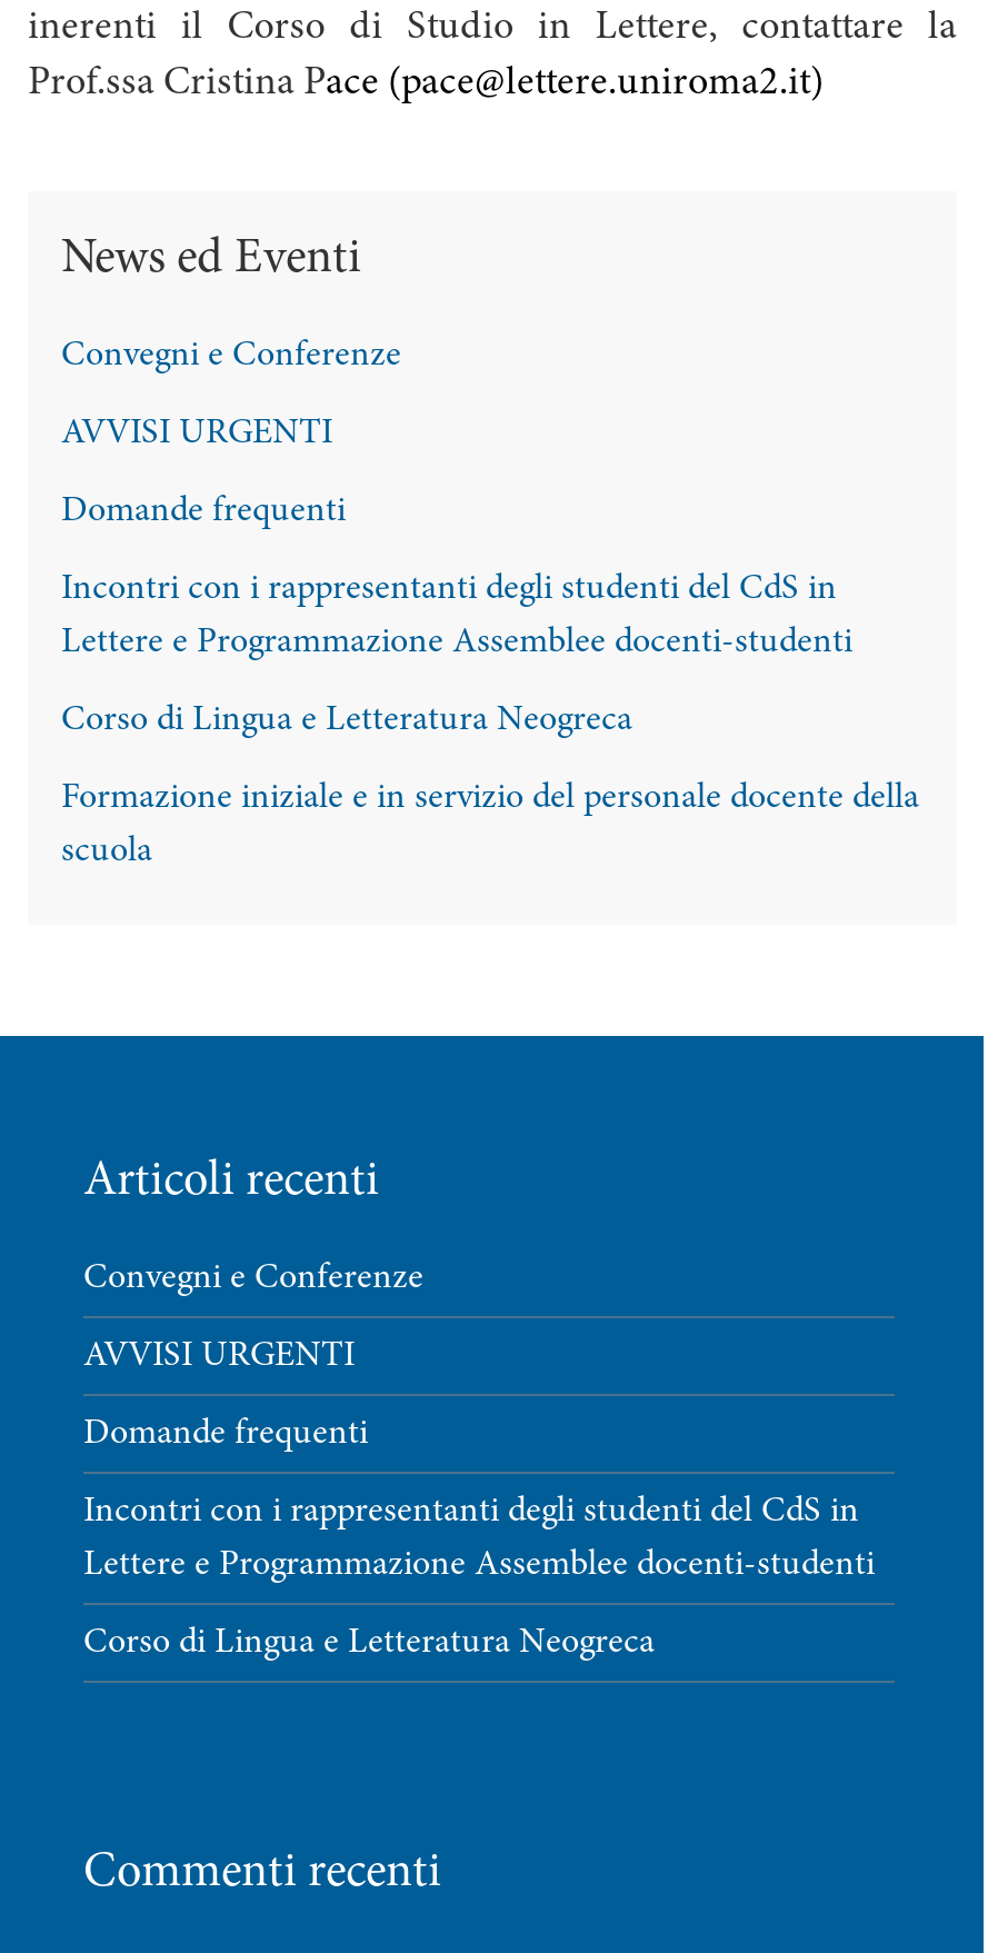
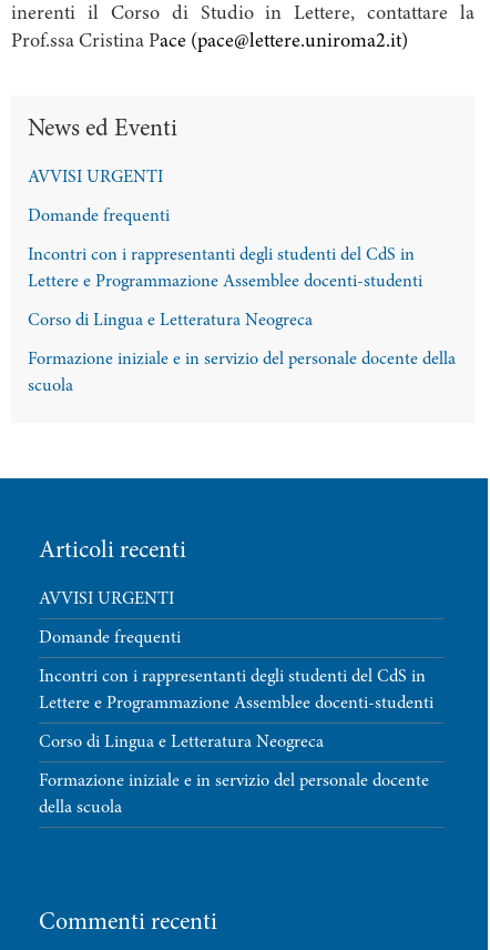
[61,338,401,373] Convegni e Conferenze -> none
moved [61,416,919,1207] -> [28,169,456,564]: AVVISI URGENTI | Domande frequenti | Incontri con i rappresentanti degli studenti del CdS in | Lettere e Programmazione Assemblee docenti-studenti | Corso di Lingua e Letteratura Neogreca | Formazione iniziale e in servizio del personale docente della | scuola | Articoli recenti
[83,1261,423,1296] Convegni e Conferenze -> none
moved [83,1338,875,1661] -> [39,590,433,751]: AVVISI URGENTI | Domande frequenti | Incontri con i rappresentanti degli studenti del CdS in | Lettere e Programmazione Assemblee docenti-studenti | Corso di Lingua e Letteratura Neogreca
none -> [39,772,429,817] Formazione iniziale e in servizio del personale docente | della scuola

